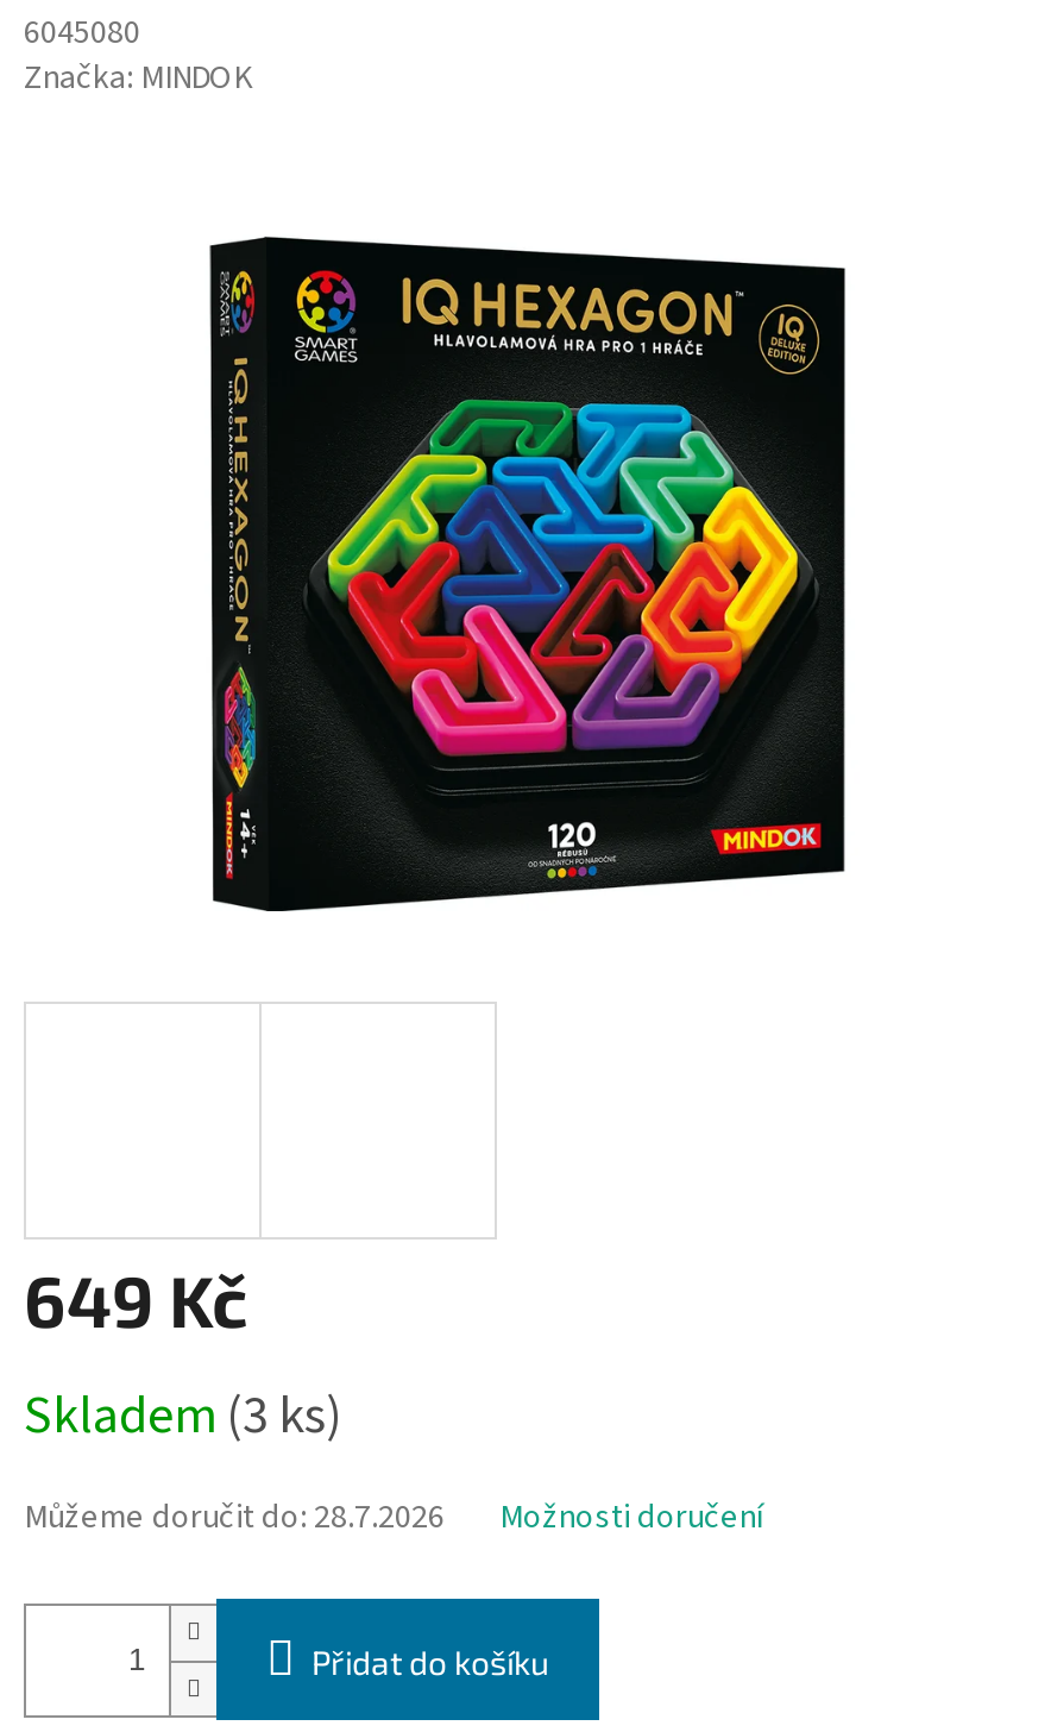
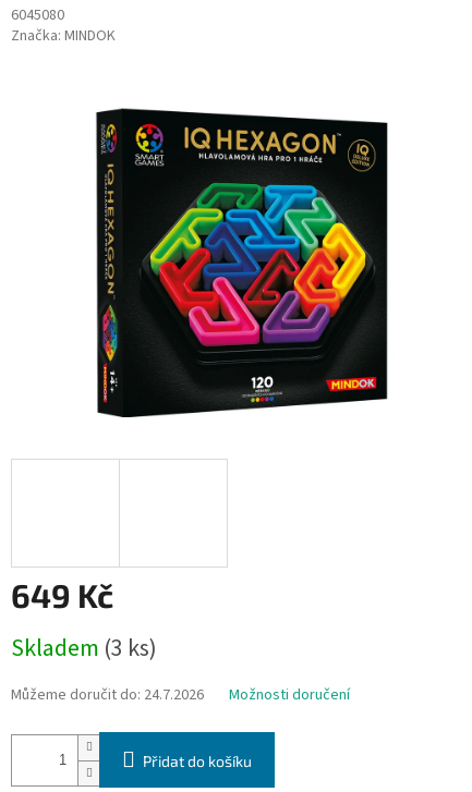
[24,1495,445,1543] Můžeme doručit do: 28.7.2026 -> [11,685,204,706] Můžeme doručit do: 24.7.2026

